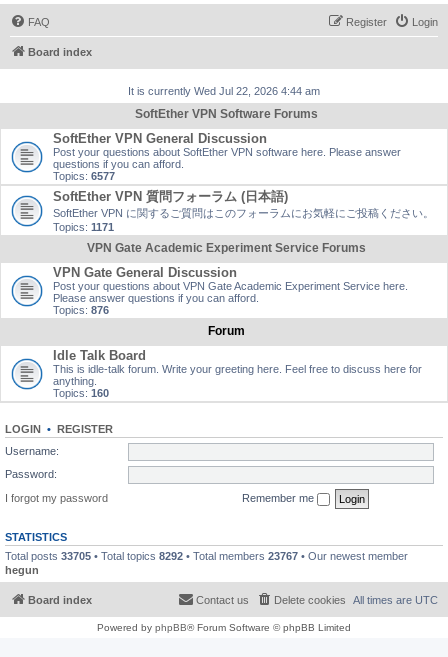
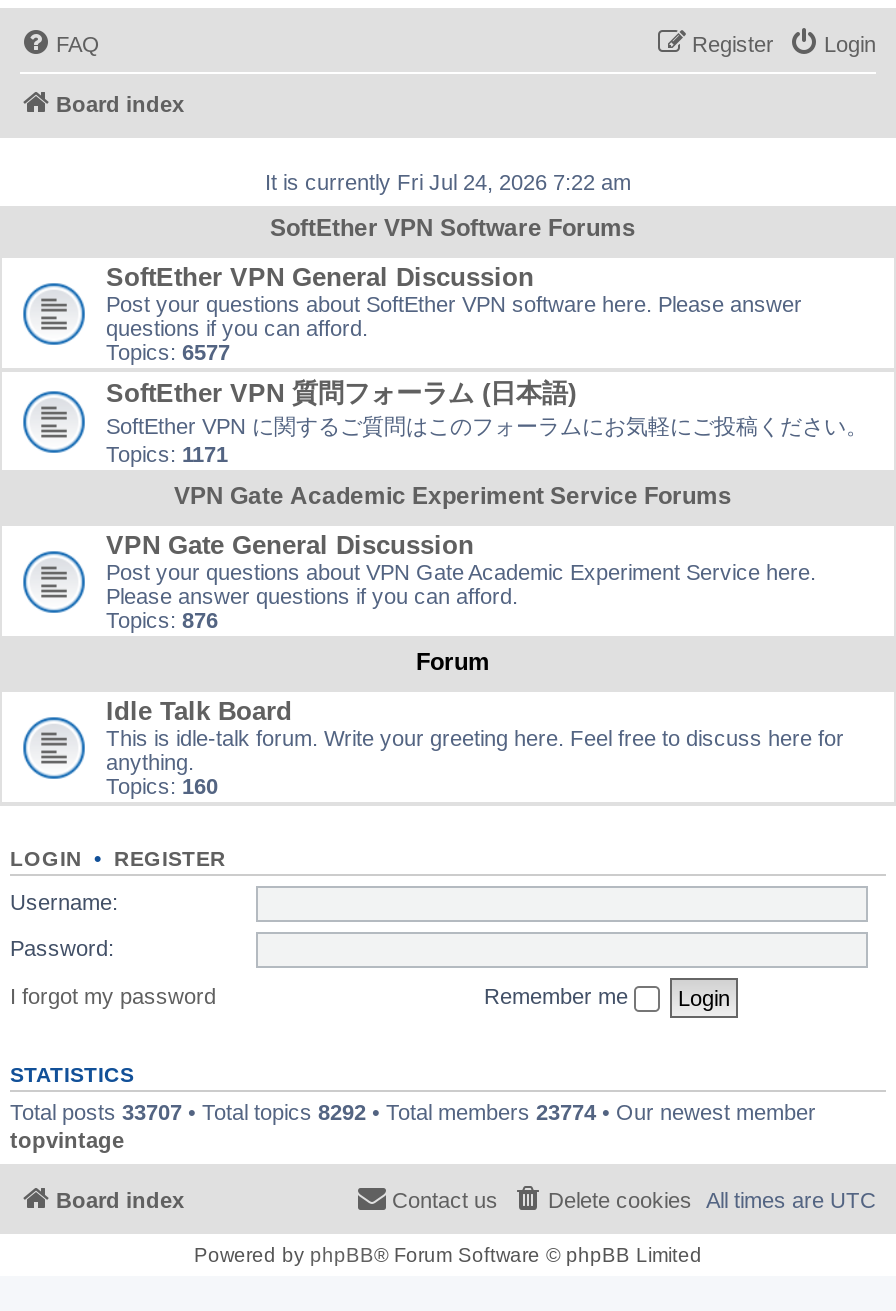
[128,85,320,97] It is currently Wed Jul 22, 2026 4:44 am -> [265,170,631,194] It is currently Fri Jul 24, 2026 7:22 am
[5,549,408,575] Total posts 33705 • Total topics 8292 • Total members 23767 • Our newest member | hegun -> [10,1099,816,1151] Total posts 33707 • Total topics 8292 • Total members 23774 • Our newest member | topvintage

